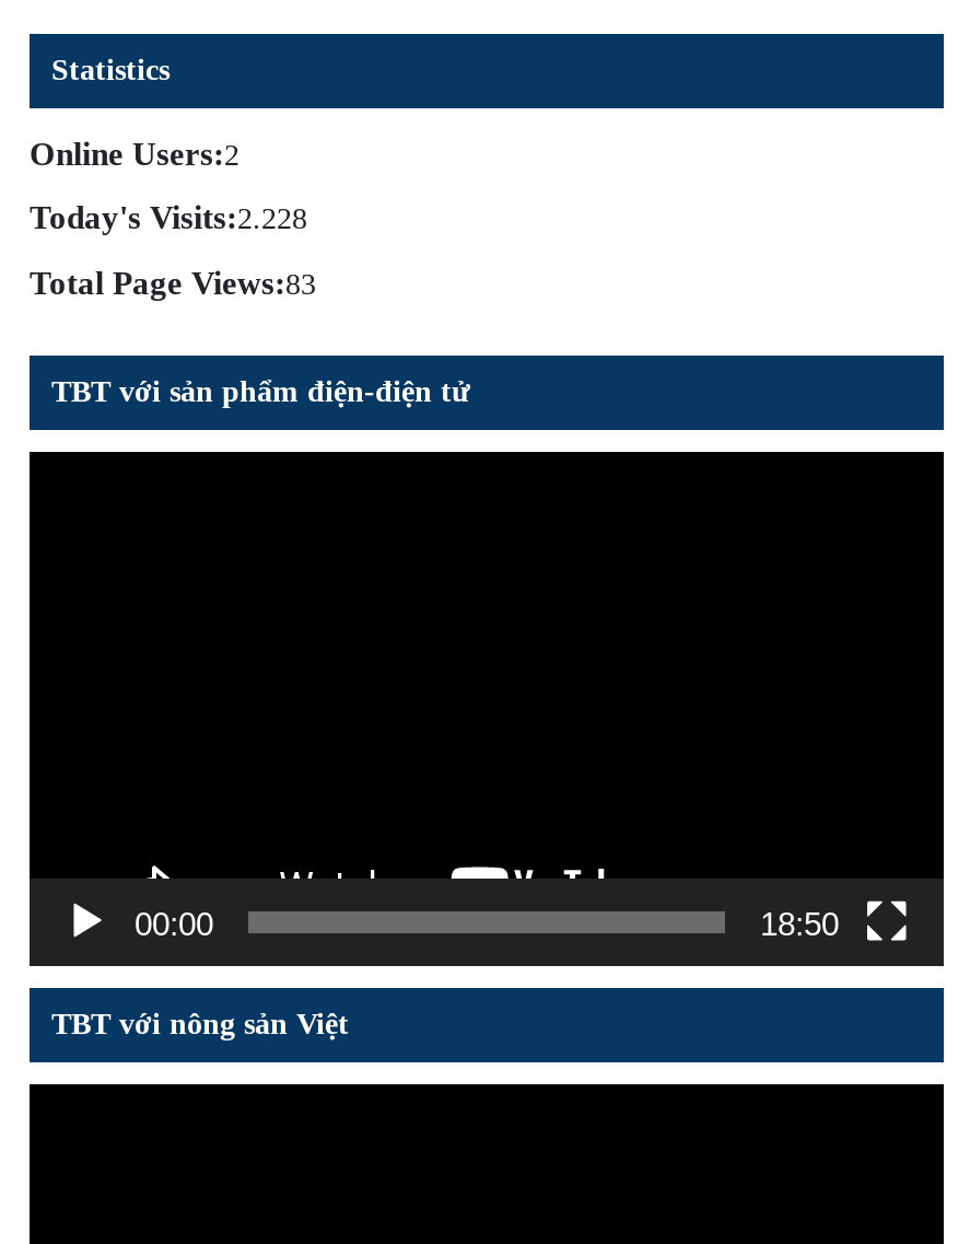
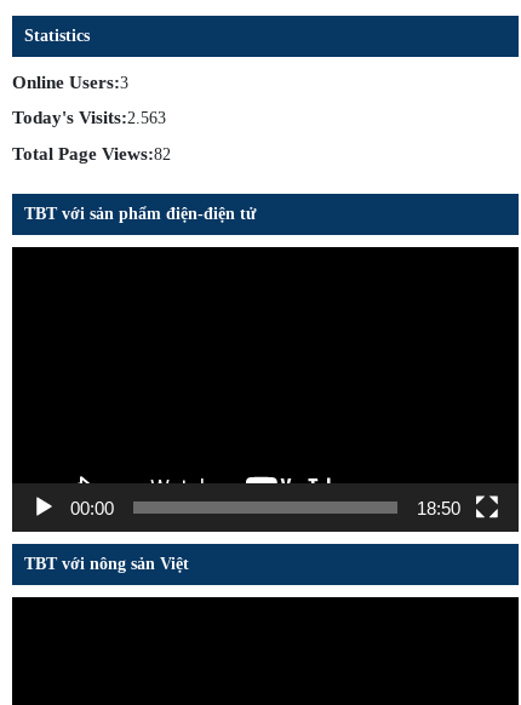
[30,136,239,171] Online Users:2 -> [12,72,128,92] Online Users:3
[30,201,307,236] Today's Visits:2.228 -> [12,108,166,128] Today's Visits:2.563
[30,265,316,300] Total Page Views:83 -> [12,144,171,163] Total Page Views:82

